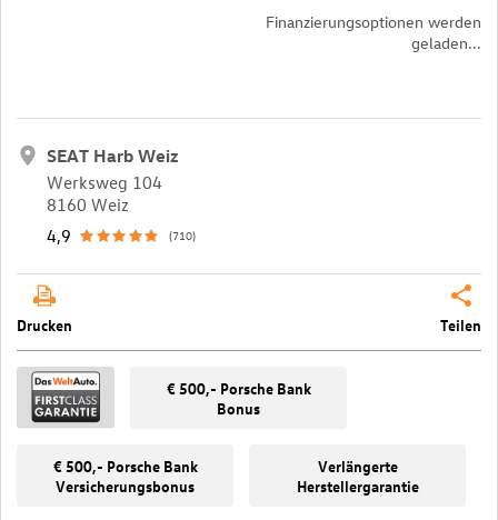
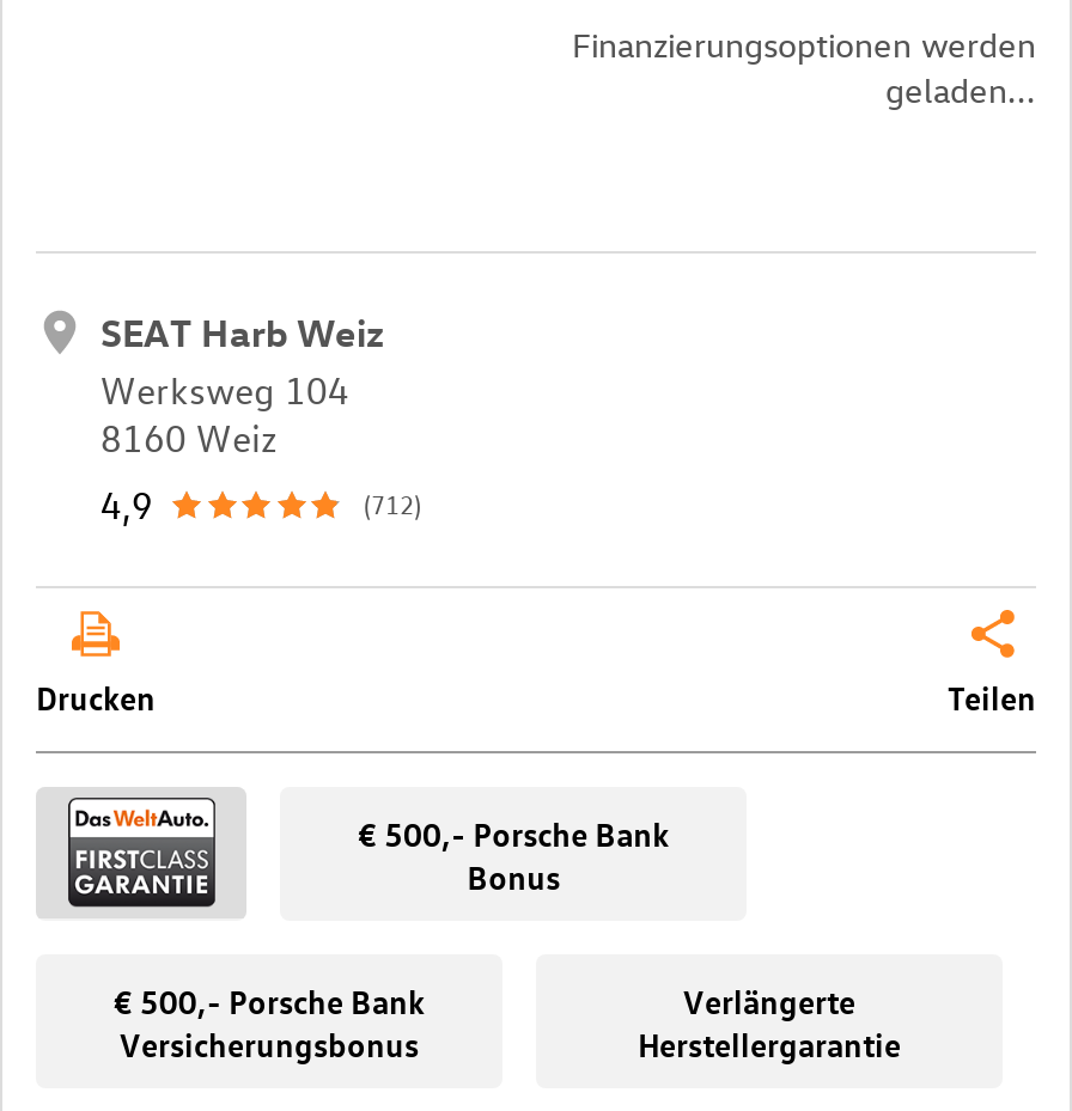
[169,227,196,243] (710) -> [364,486,421,521] (712)

